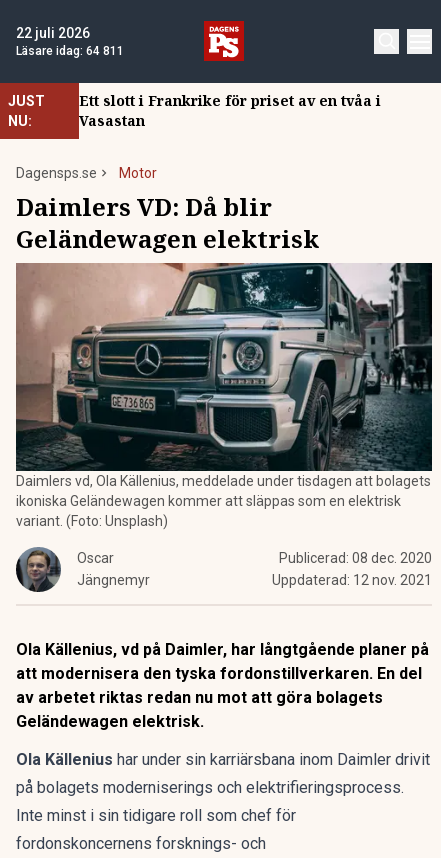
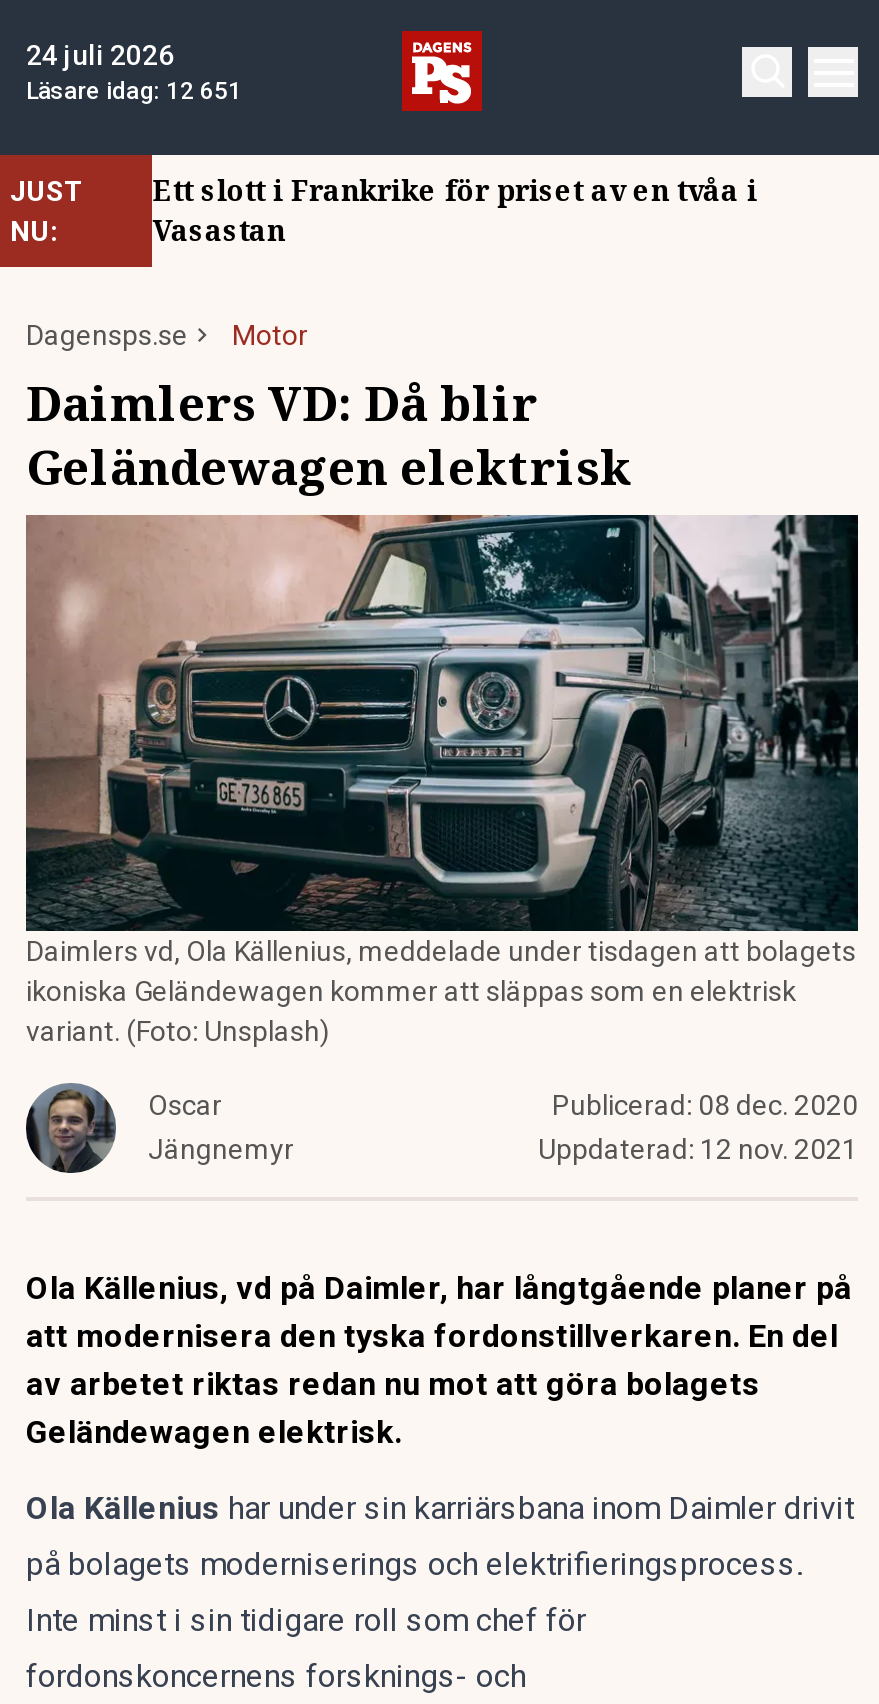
[16,25,90,41] 22 juli 2026 -> [26,39,174,71] 24 juli 2026
[16,44,124,58] Läsare idag: 64 811 -> [26,77,242,105] Läsare idag: 12 651

